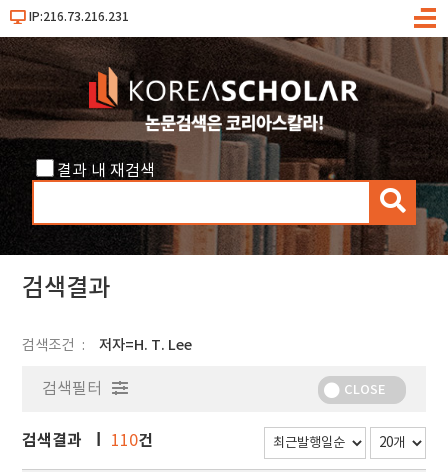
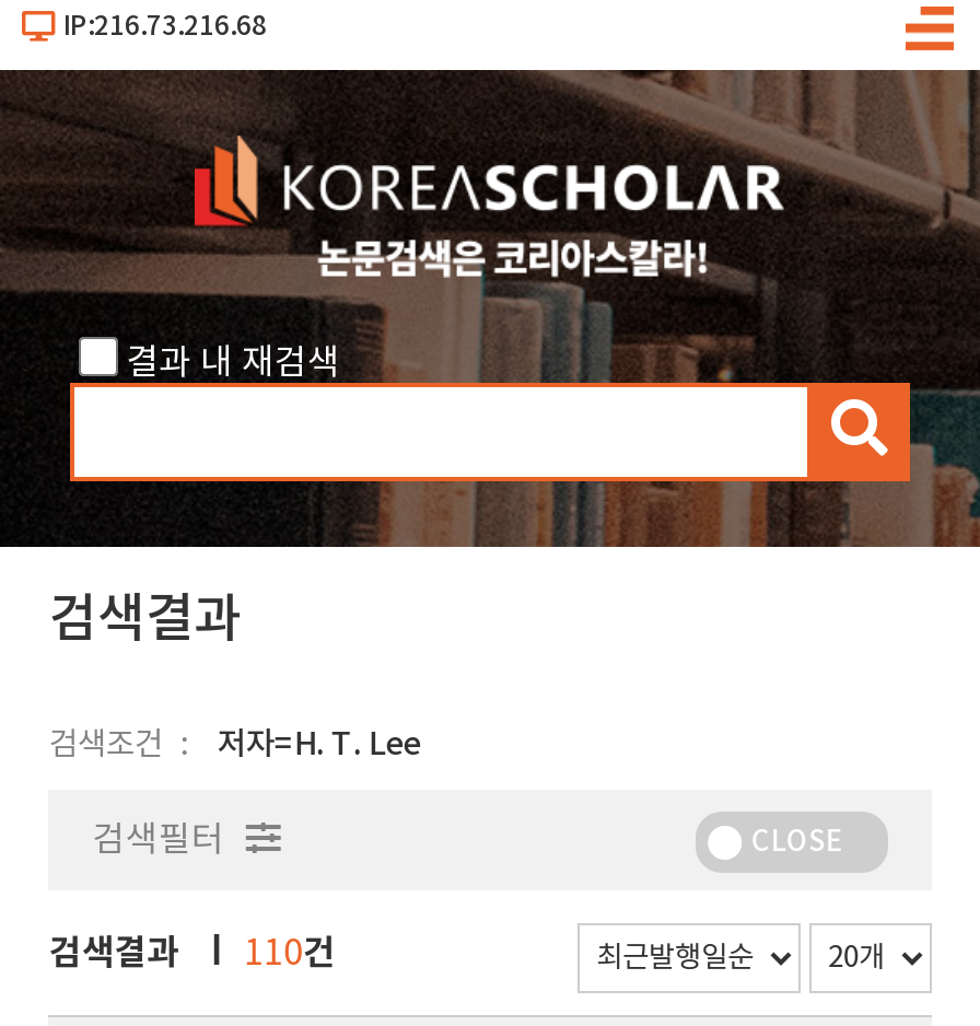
[29,10,129,24] IP:216.73.216.231 -> [63,11,267,42] IP:216.73.216.68

